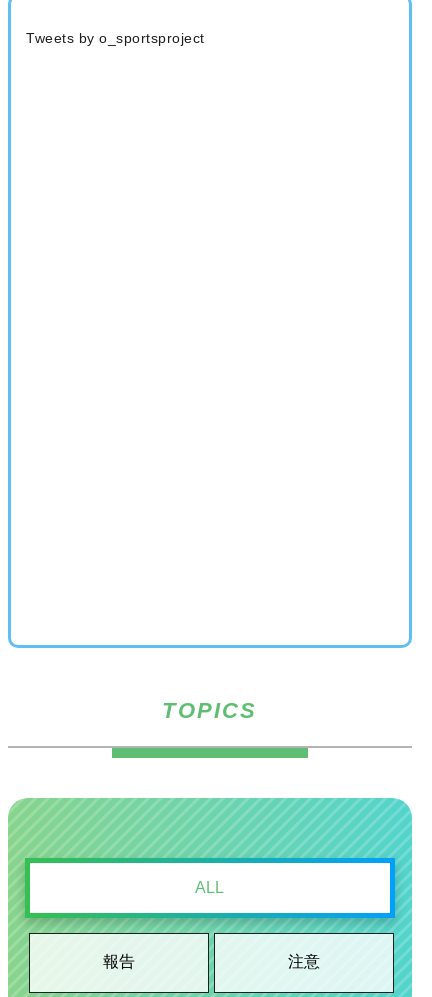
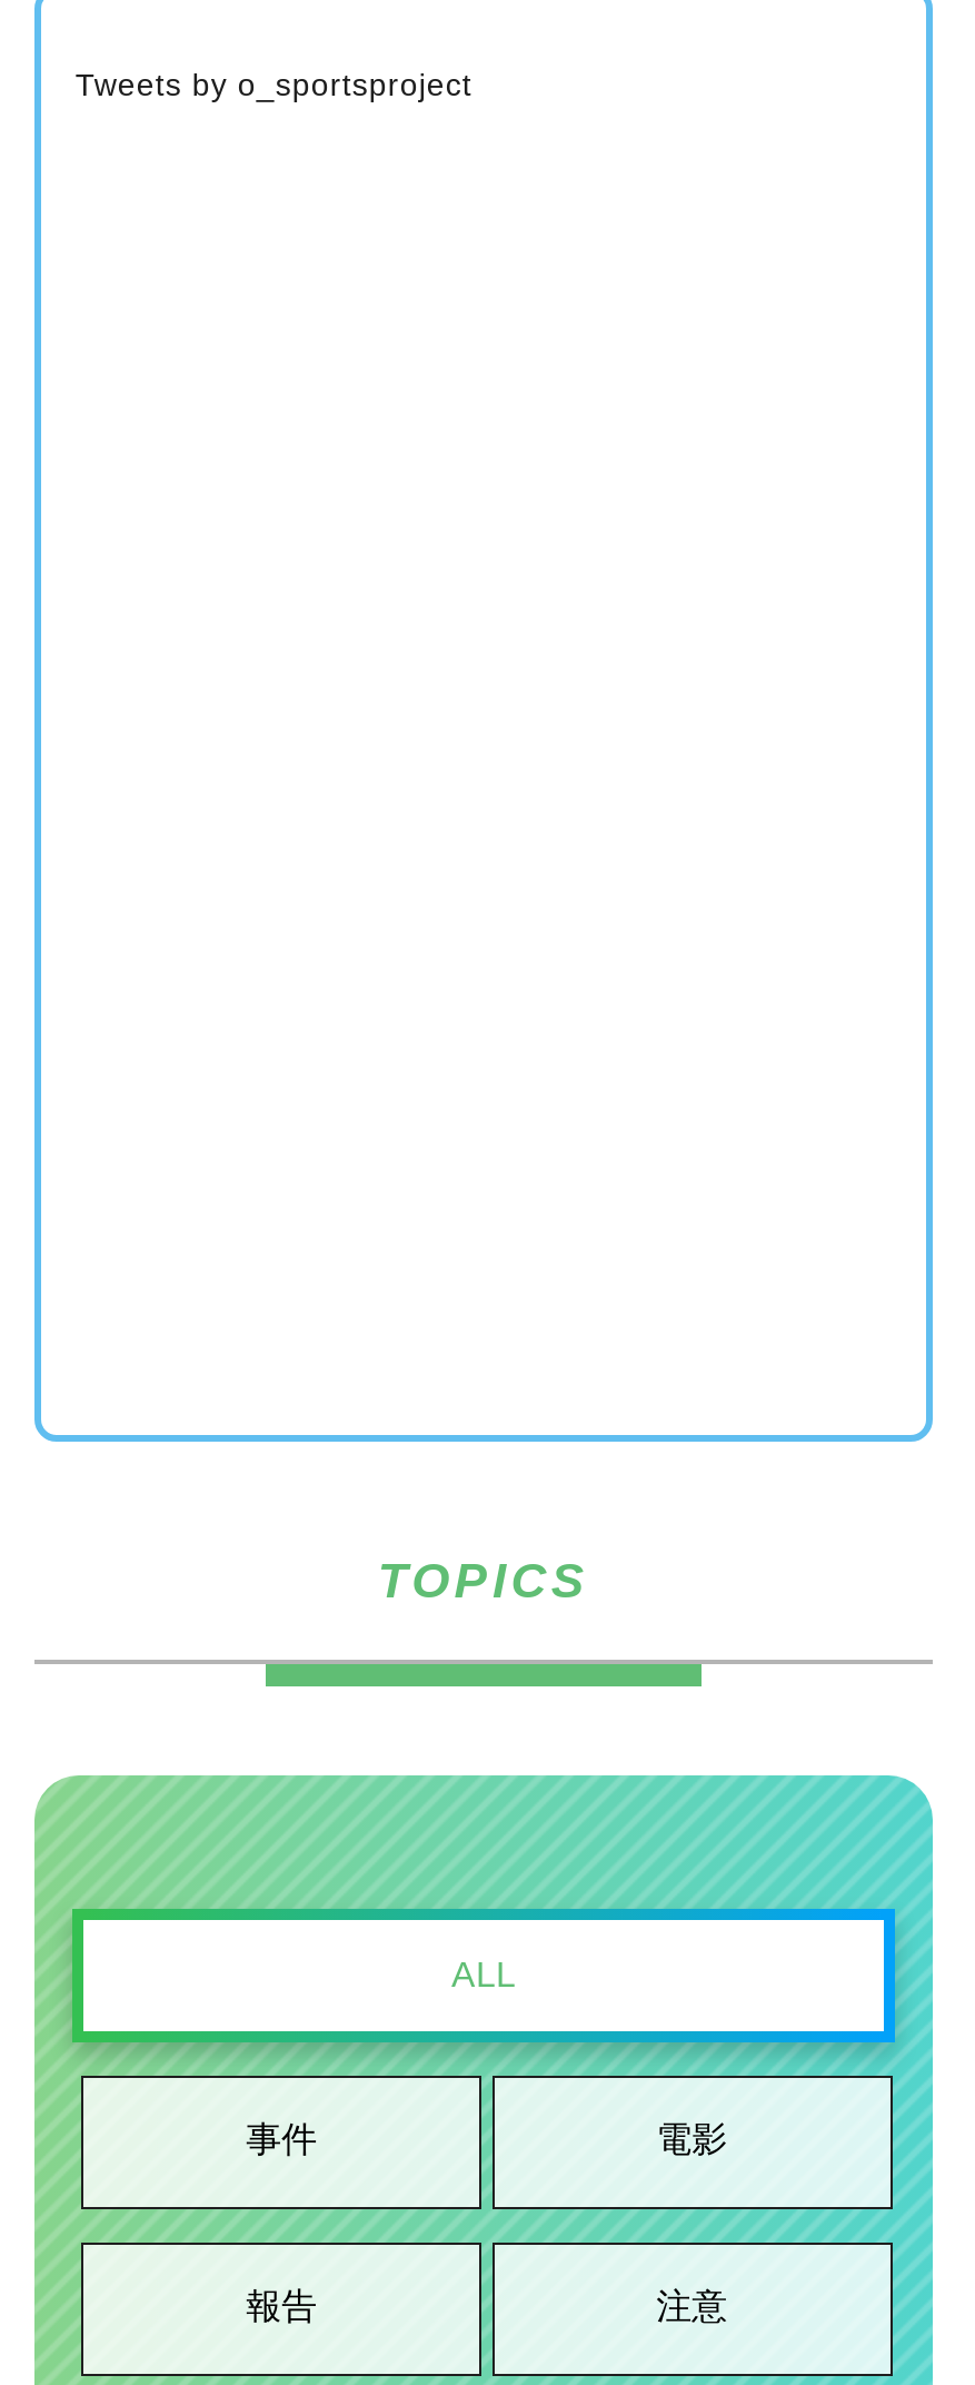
none -> [246,2121,727,2159] 事件 | 電影

